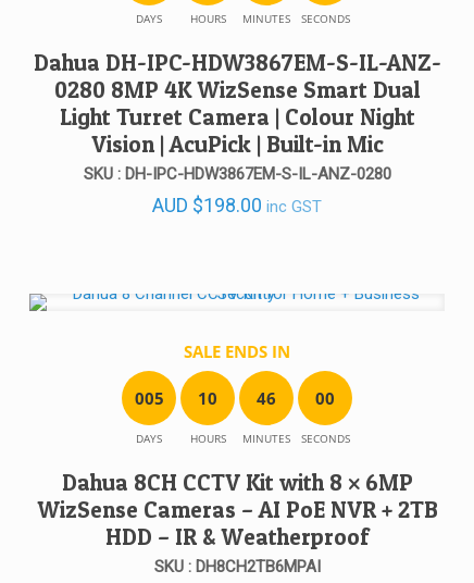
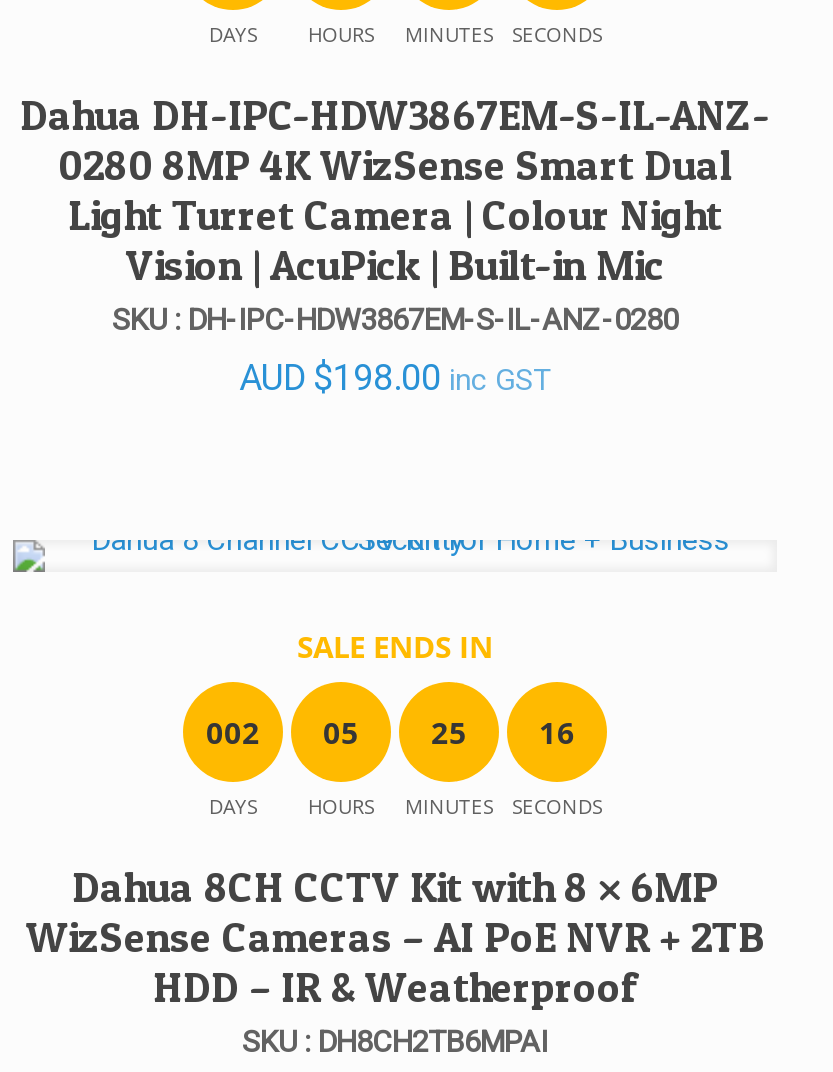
[134,387,164,409] 005 -> [206,712,260,752] 002
[198,387,217,409] 10 -> [323,712,359,752] 05
[257,387,276,409] 46 -> [431,712,467,752] 25
[315,387,335,409] 00 -> [539,712,575,752] 16

